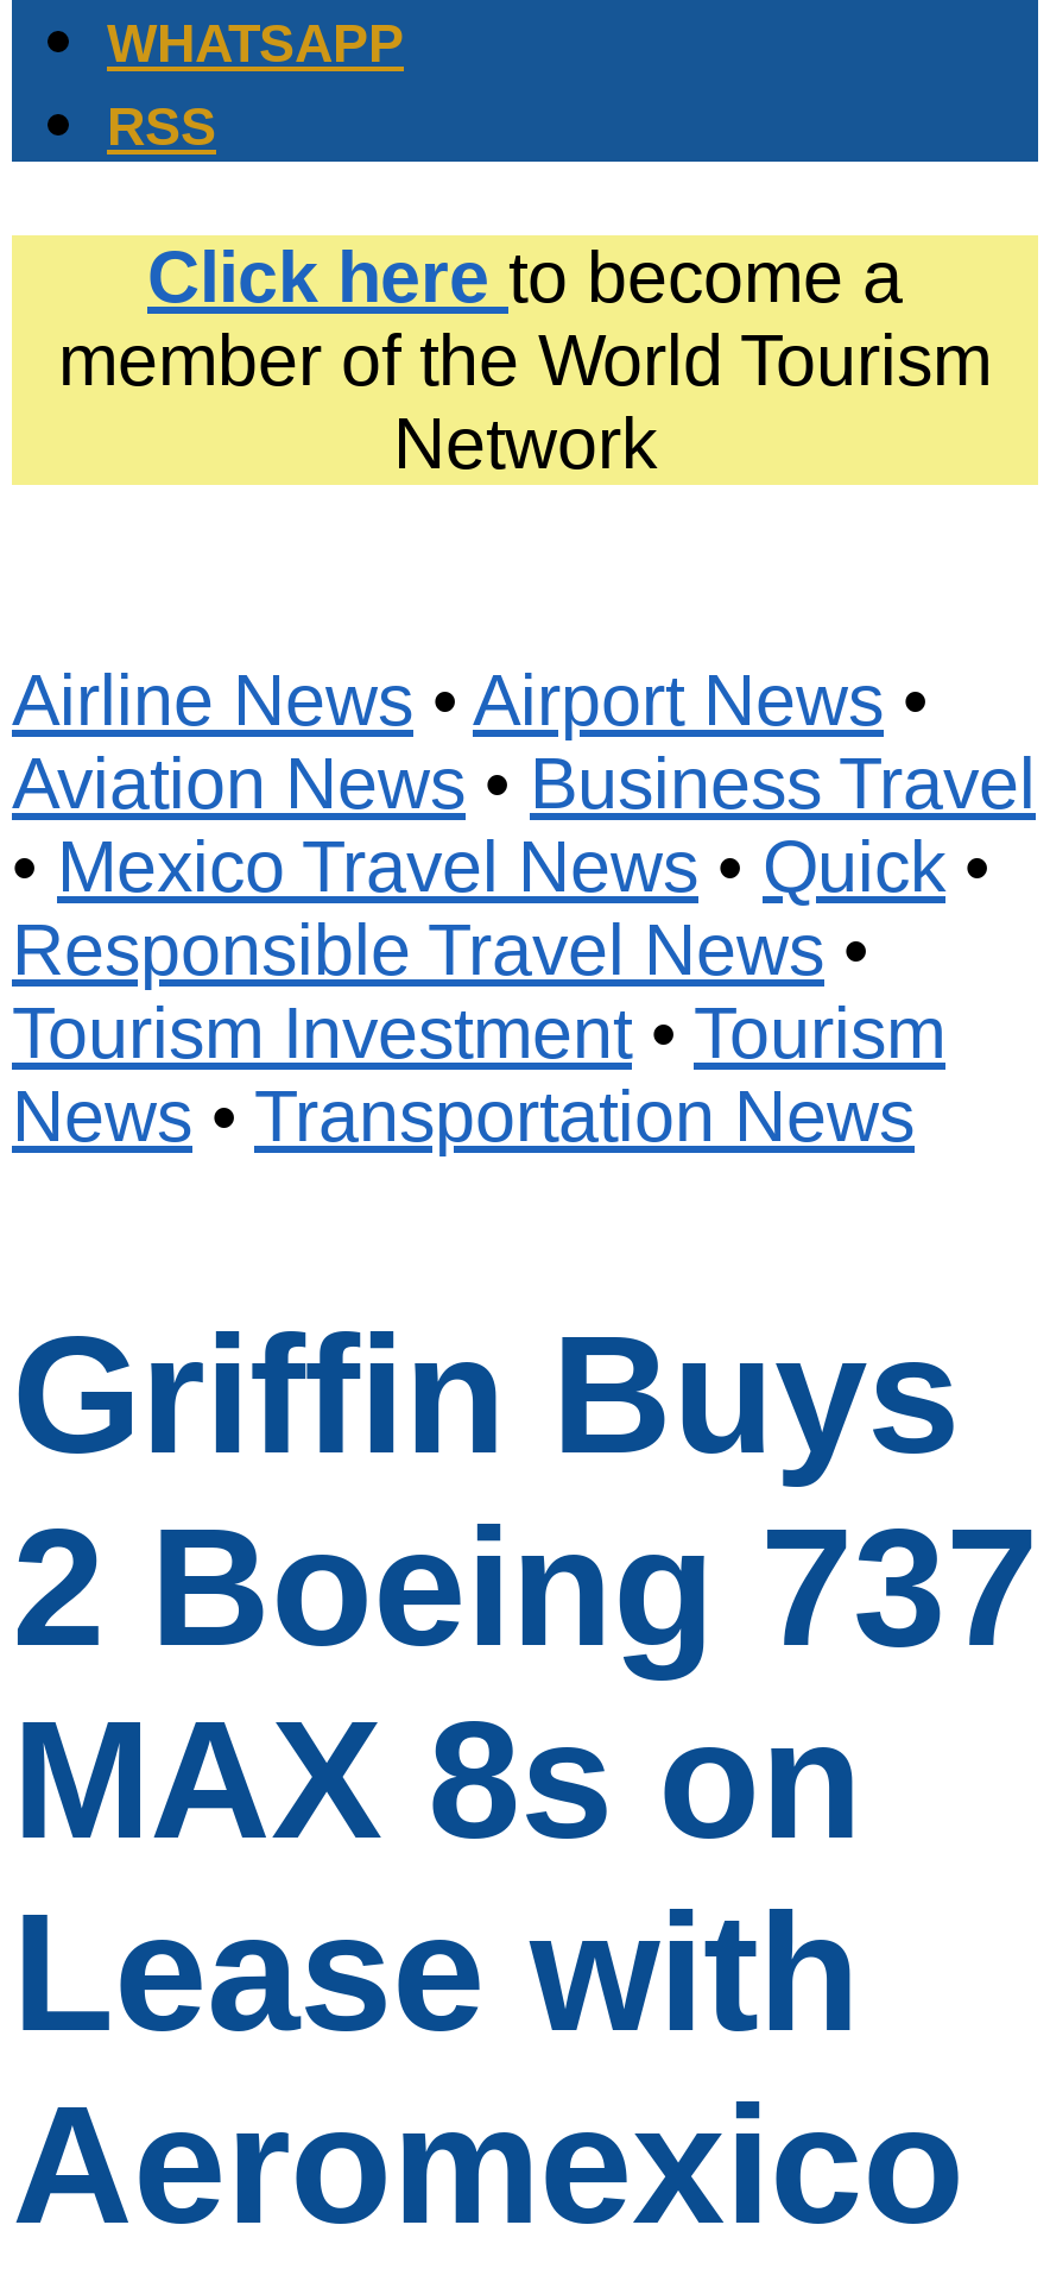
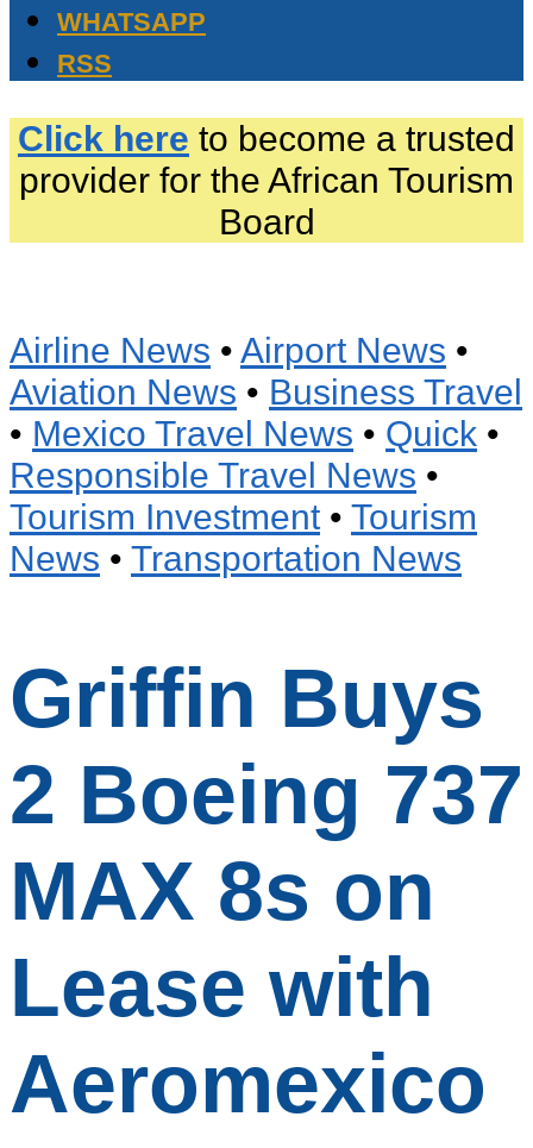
[58,235,992,482] Click here to become a | member of the World Tourism | Network -> [18,117,515,241] Click here to become a trusted | provider for the African Tourism | Board

